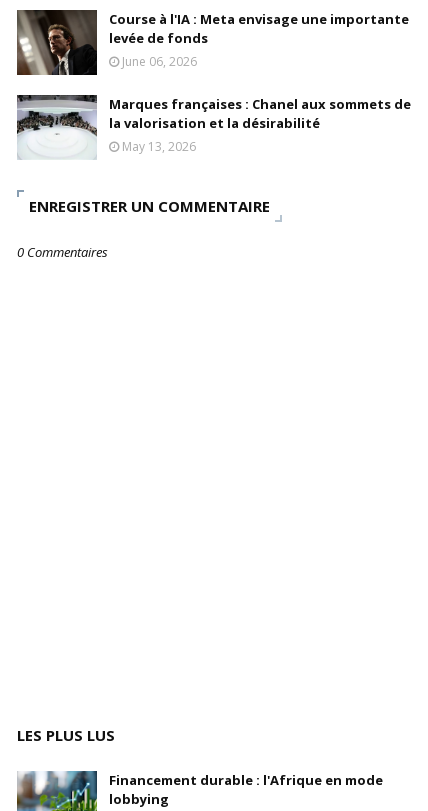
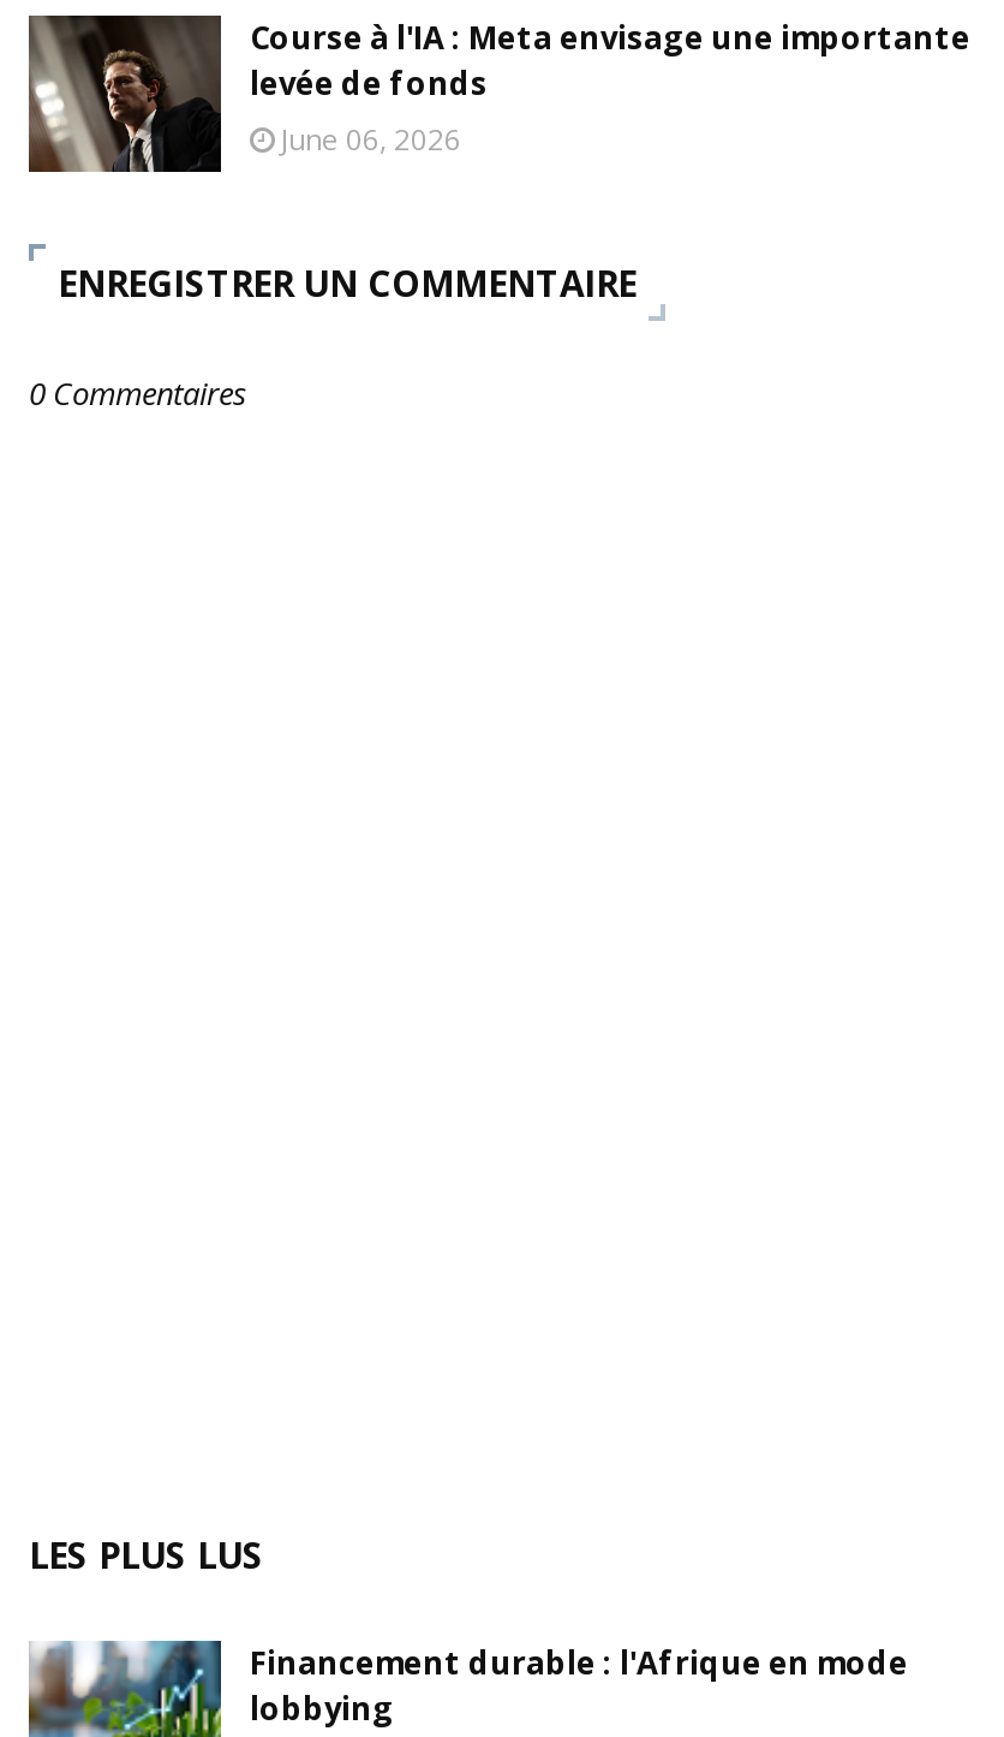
[17,94,411,160] [image] | Marques françaises : Chanel aux sommets de | la valorisation et la désirabilité | May 13, 2026 -> none

